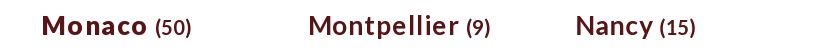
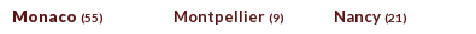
[41,9,193,41] Monaco (50) -> [12,7,104,26] Monaco (55)
[575,9,697,41] Nancy (15) -> [334,7,407,26] Nancy (21)

